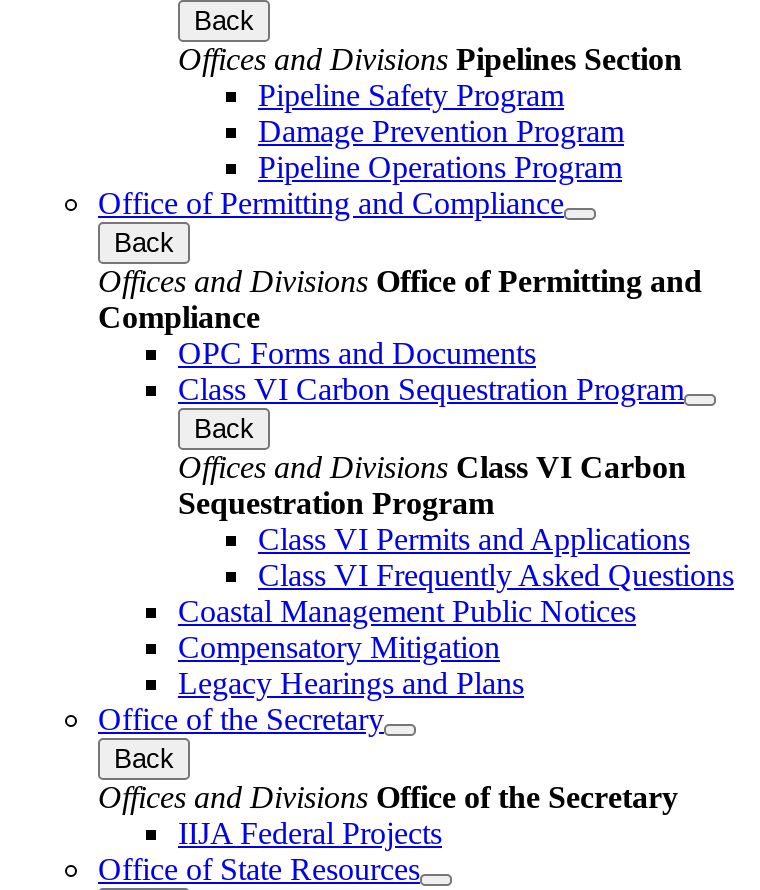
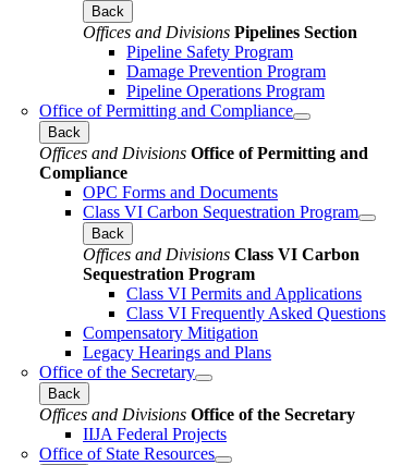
[178,593,636,627] Coastal Management Public Notices -> none

